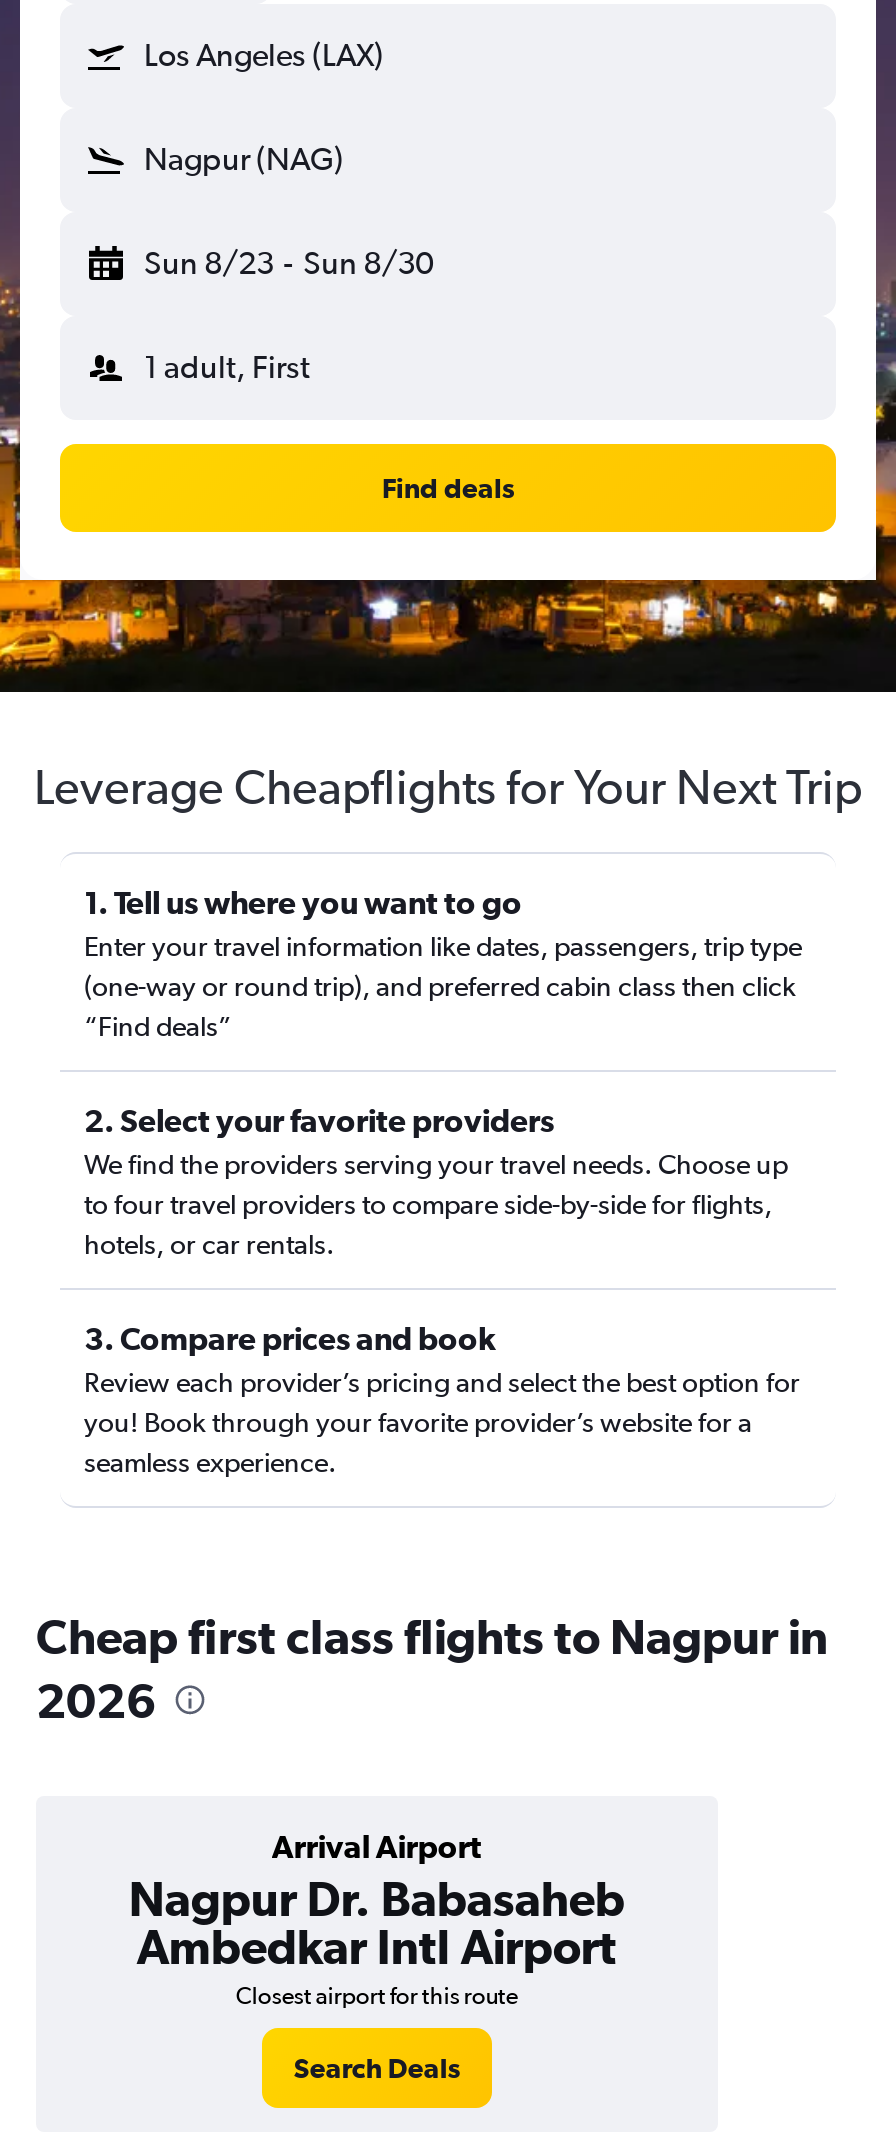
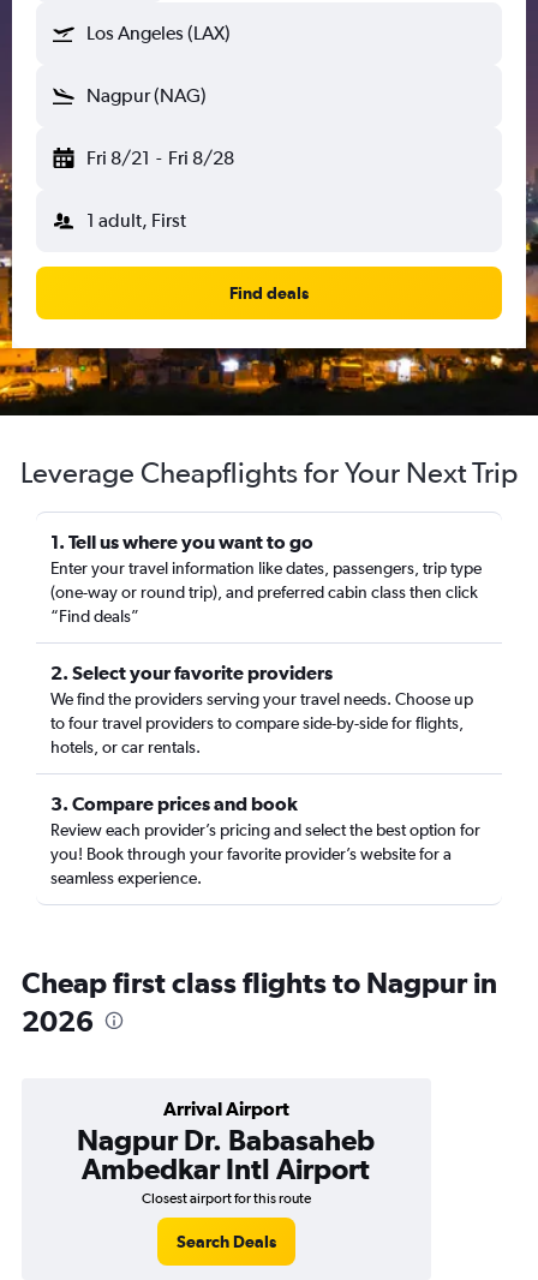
[144,244,433,282] Sun 8/23 - Sun 8/30 -> [86,146,234,169] Fri 8/21 - Fri 8/28

